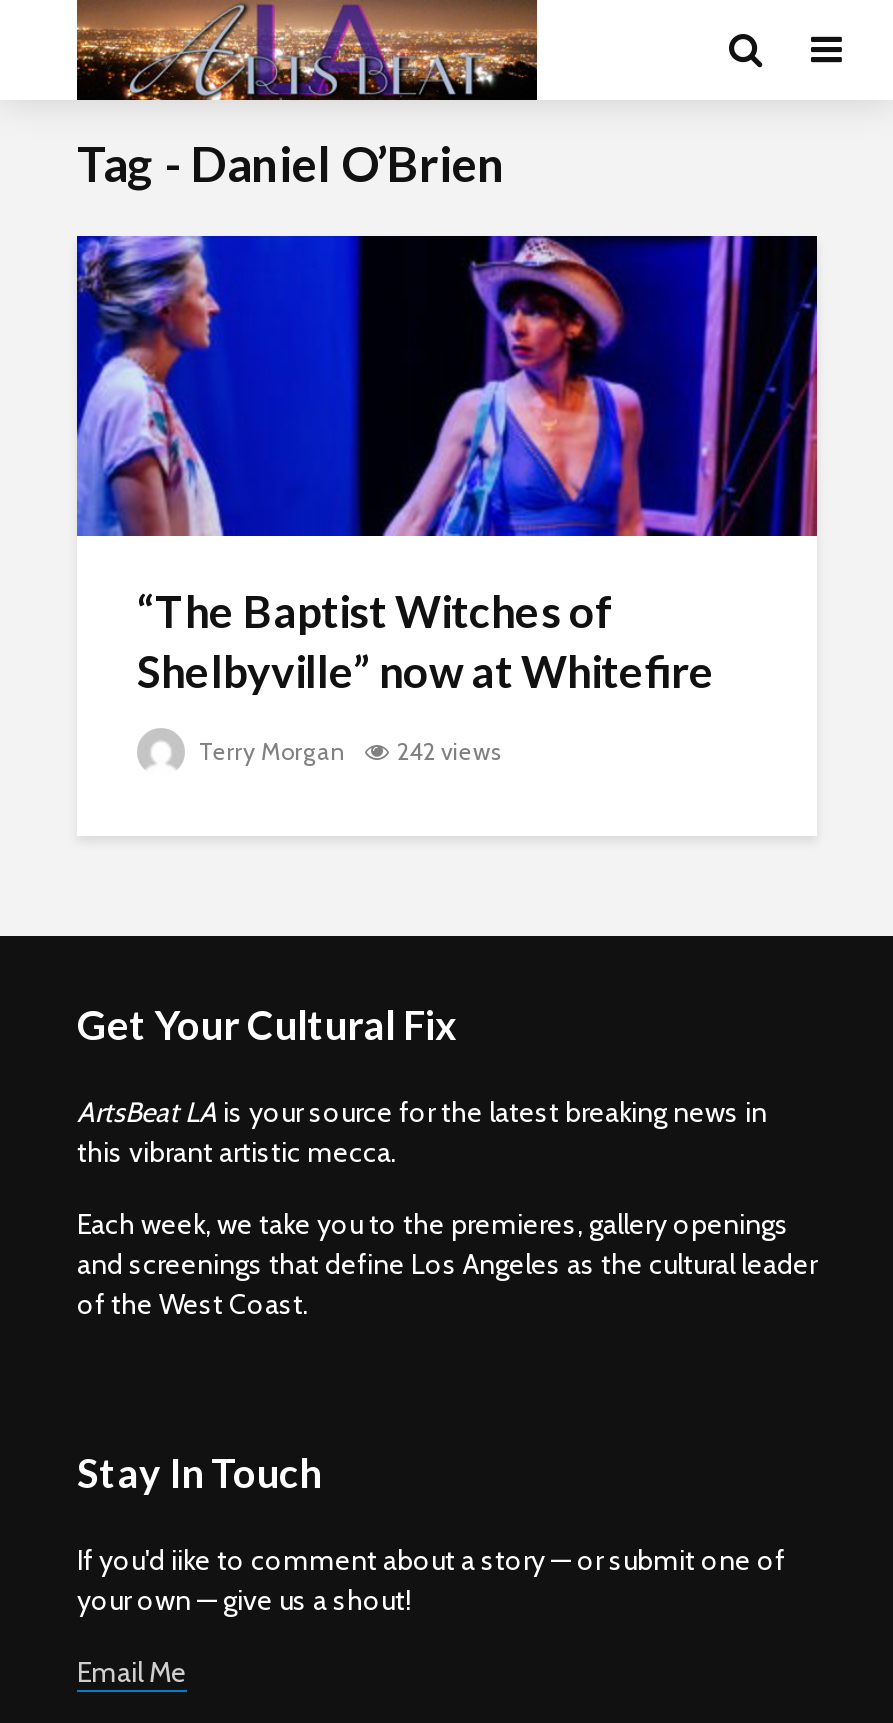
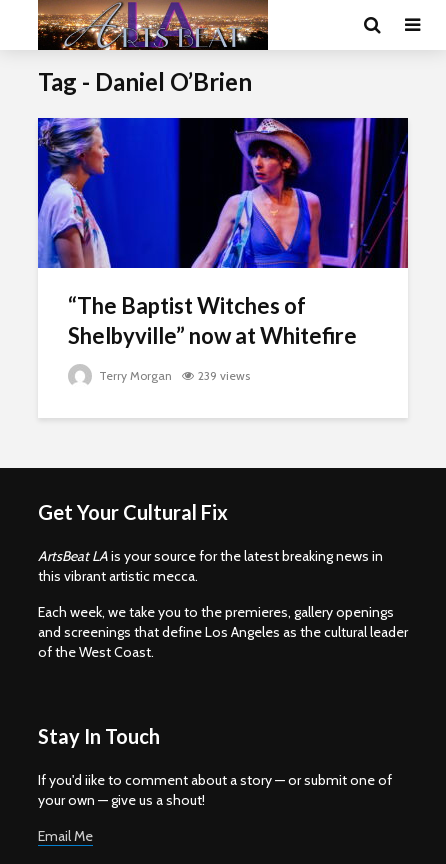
[193,736,501,766] Terry Morgan 242 views -> [96,368,250,383] Terry Morgan 239 views

